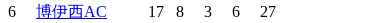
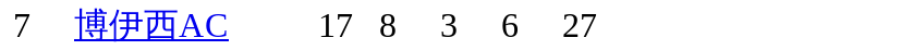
[8,3,107,20] 6 博伊西AC -> [13,7,229,44] 7 博伊西AC

